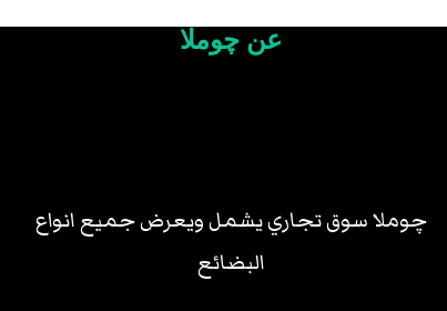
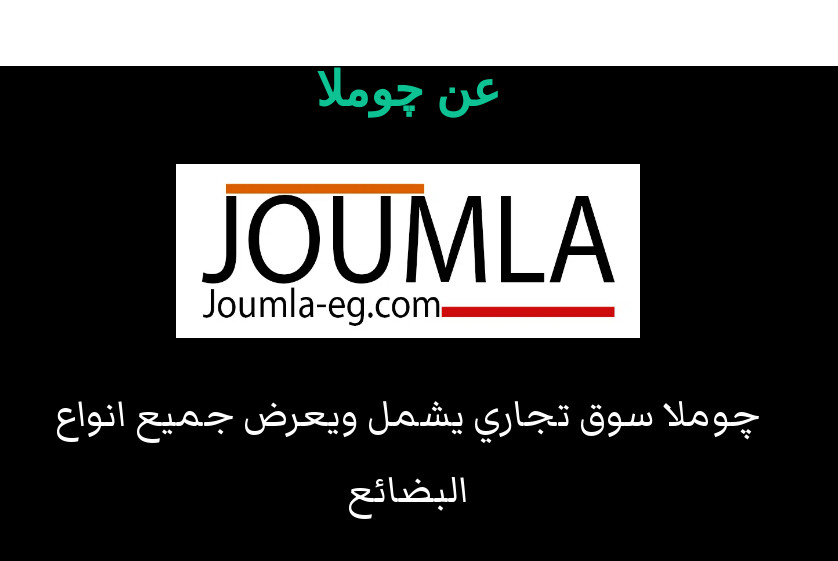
none -> [174,162,642,340] [image]

